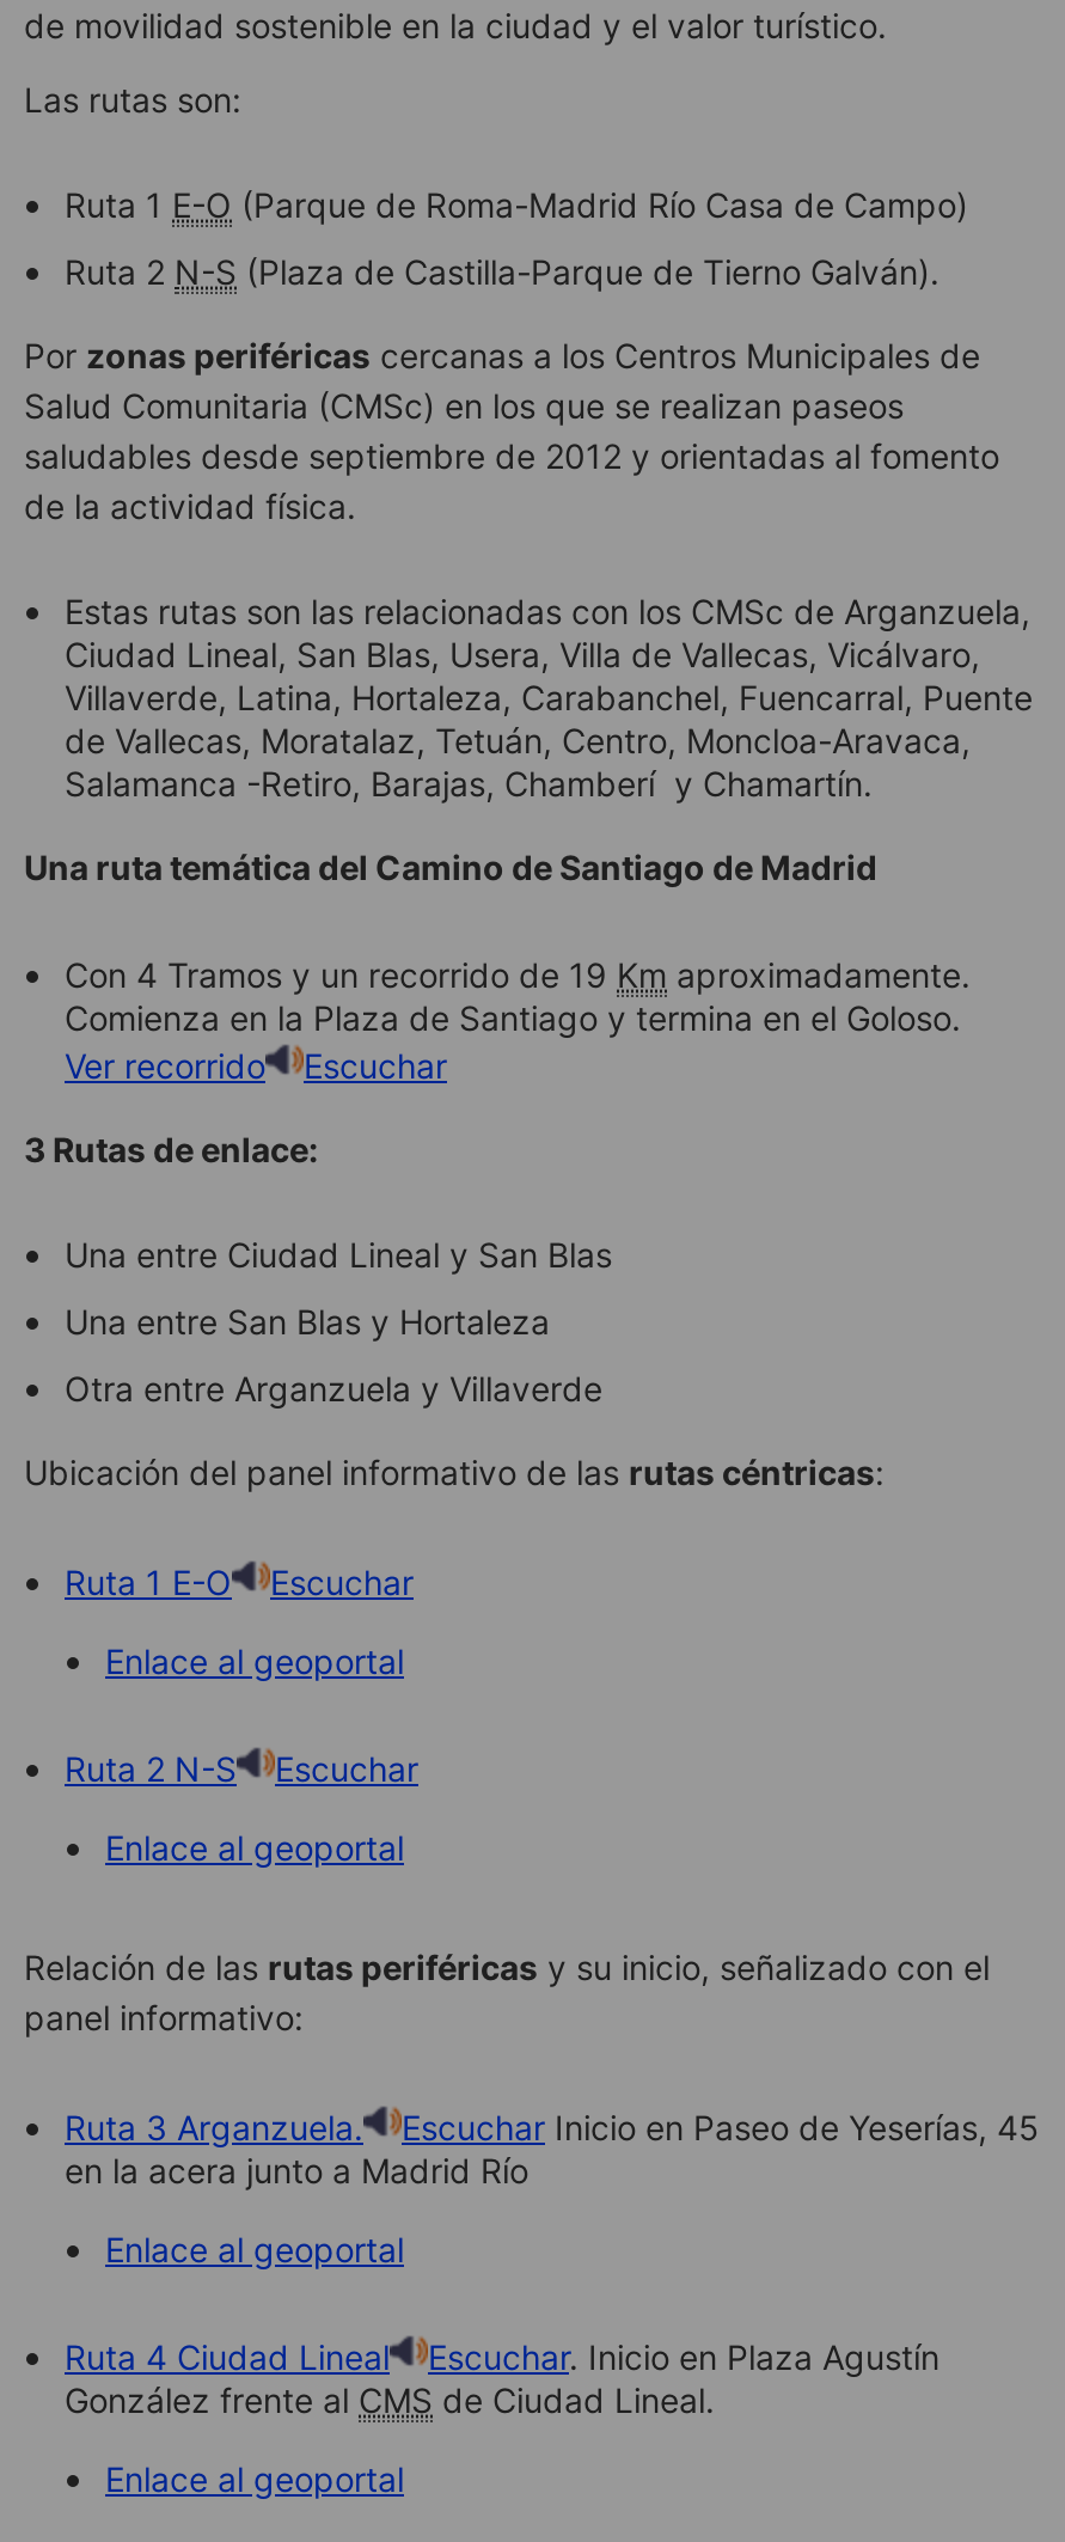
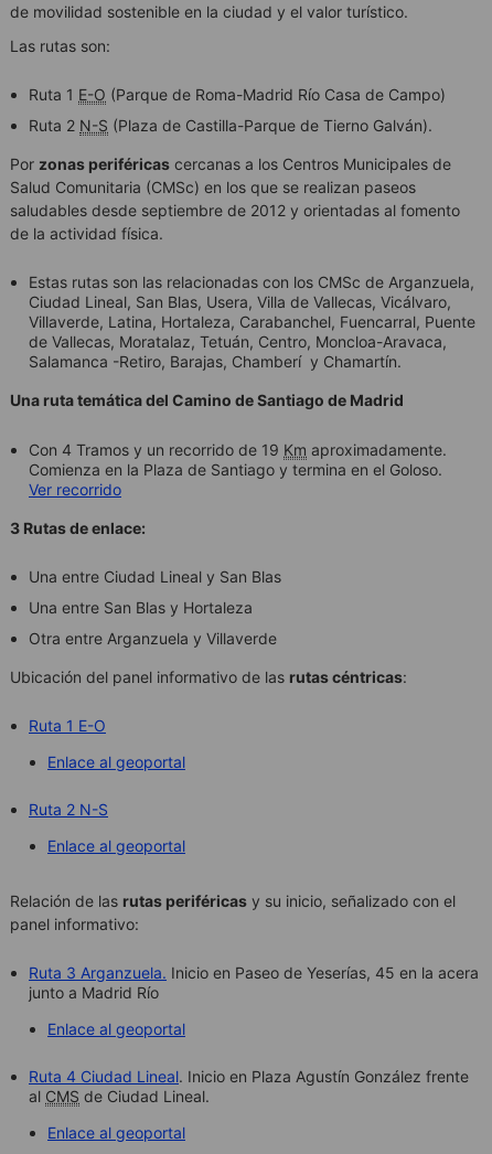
[304,1045,447,1086] Escuchar -> none
[270,1562,414,1602] Escuchar -> none
[275,1748,418,1789] Escuchar -> none
[65,2107,1040,2190] Ruta 3 Arganzuela. | Escuchar Inicio en Paseo de Yeserías, 45 | en la acera junto a Madrid Río -> [29,963,479,1002] Ruta 3 Arganzuela. Inicio en Paseo de Yeserías, 45 en la acera | junto a Madrid Río
[65,2336,939,2420] Ruta 4 Ciudad Lineal | Escuchar. Inicio en Plaza Agustín | González frente al CMS de Ciudad Lineal. -> [29,1067,469,1105] Ruta 4 Ciudad Lineal. Inicio en Plaza Agustín González frente | al CMS de Ciudad Lineal.

